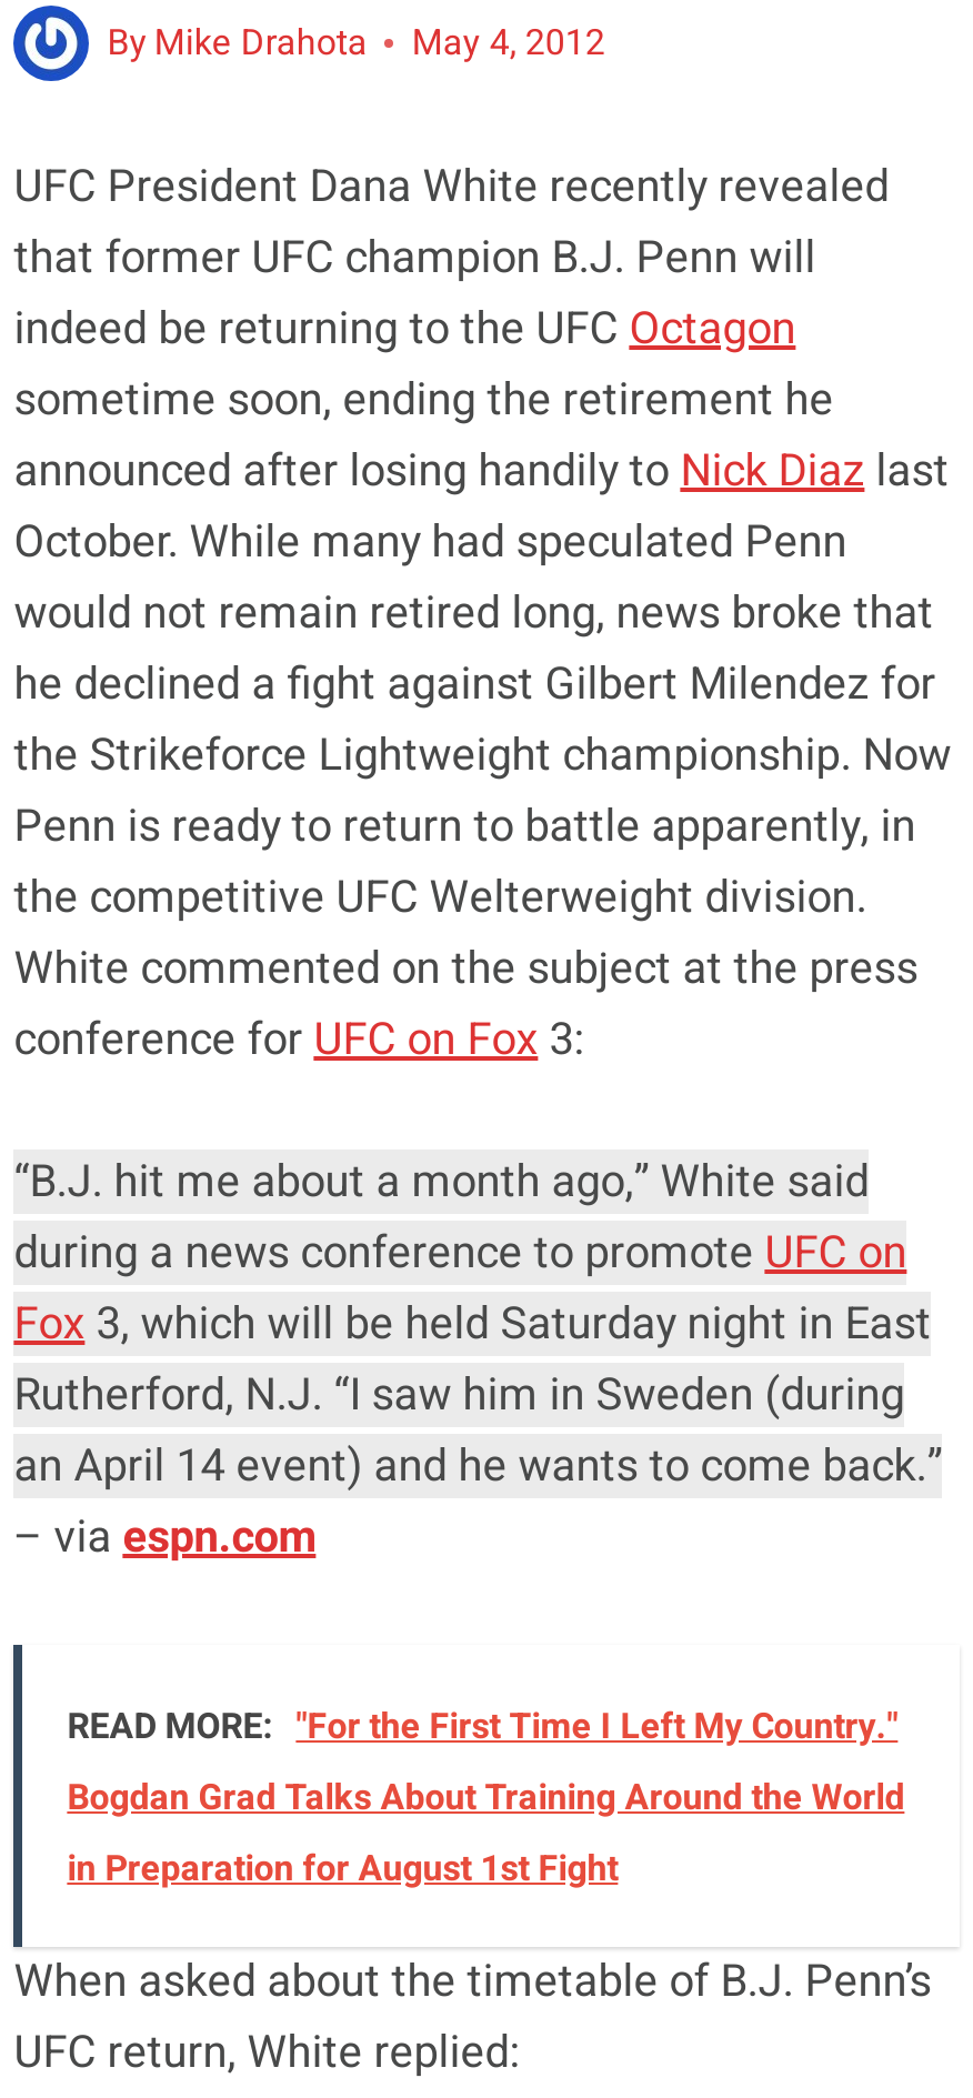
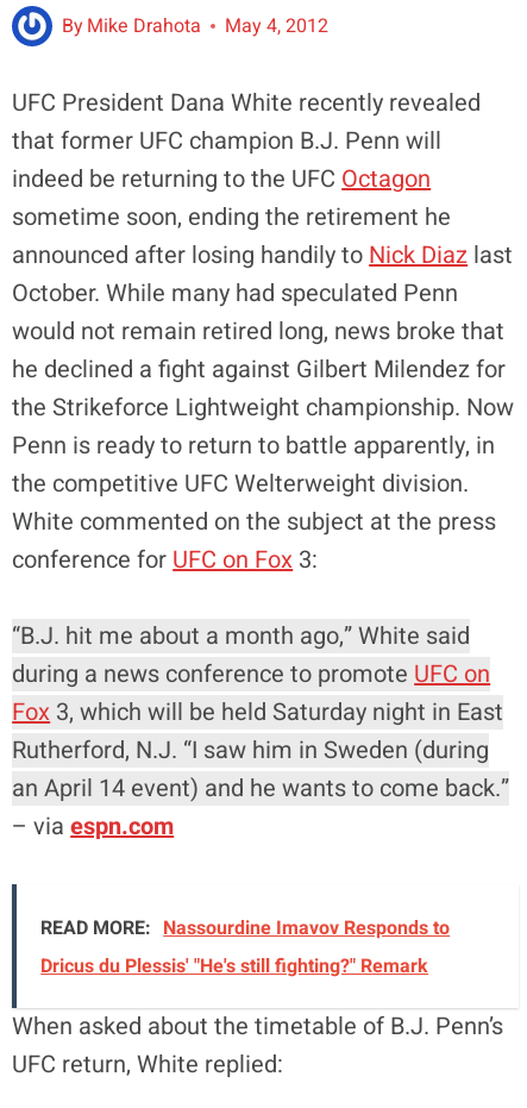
[67,1700,905,1896] READ MORE: "For the First Time I Left My Country." | Bogdan Grad Talks About Training Around the World | in Preparation for August 1st Fight -> [41,914,450,981] READ MORE: Nassourdine Imavov Responds to | Dricus du Plessis' "He's still fighting?" Remark

